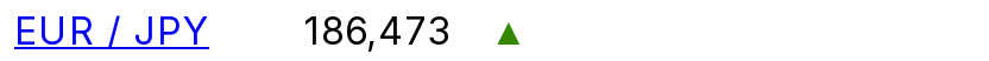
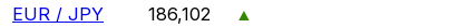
[304,8,449,55] 186,473 -> [148,4,211,25] 186,102

